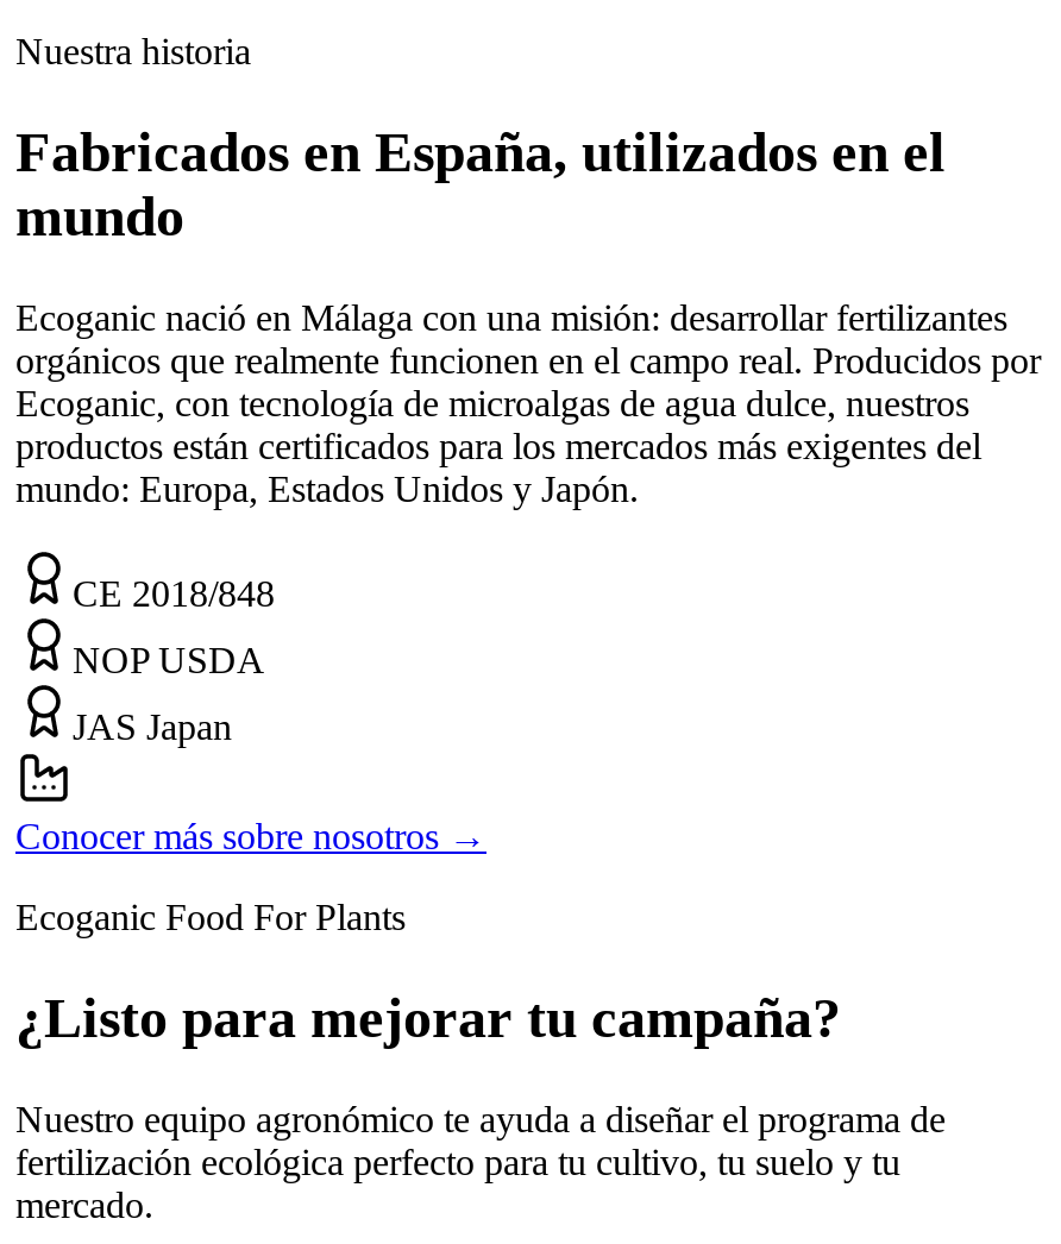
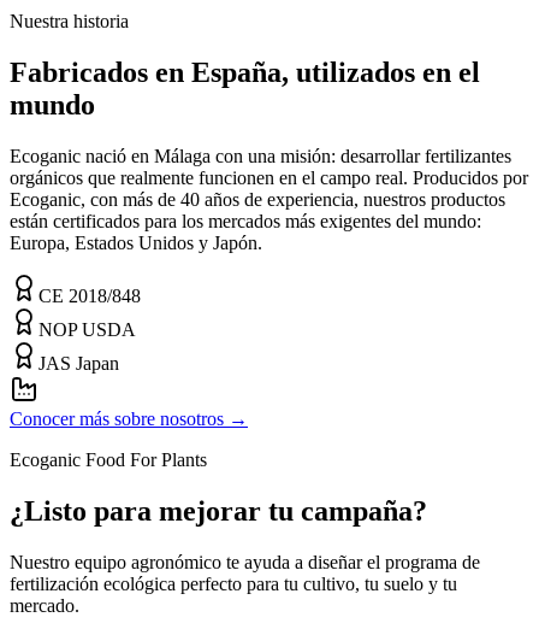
[15,383,981,509] Ecoganic, con tecnología de microalgas de agua dulce, nuestros | productos están certificados para los mercados más exigentes del | mundo: Europa, Estados Unidos y Japón. -> [10,189,505,253] Ecoganic, con más de 40 años de experiencia, nuestros productos | están certificados para los mercados más exigentes del mundo: | Europa, Estados Unidos y Japón.

